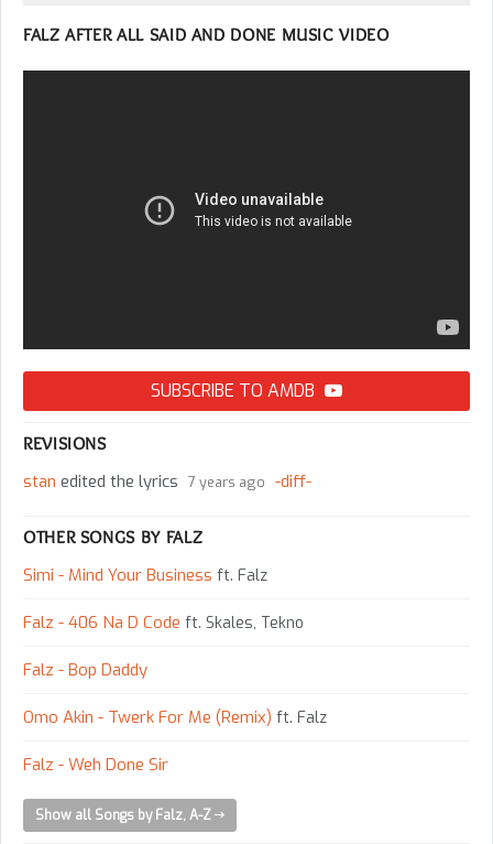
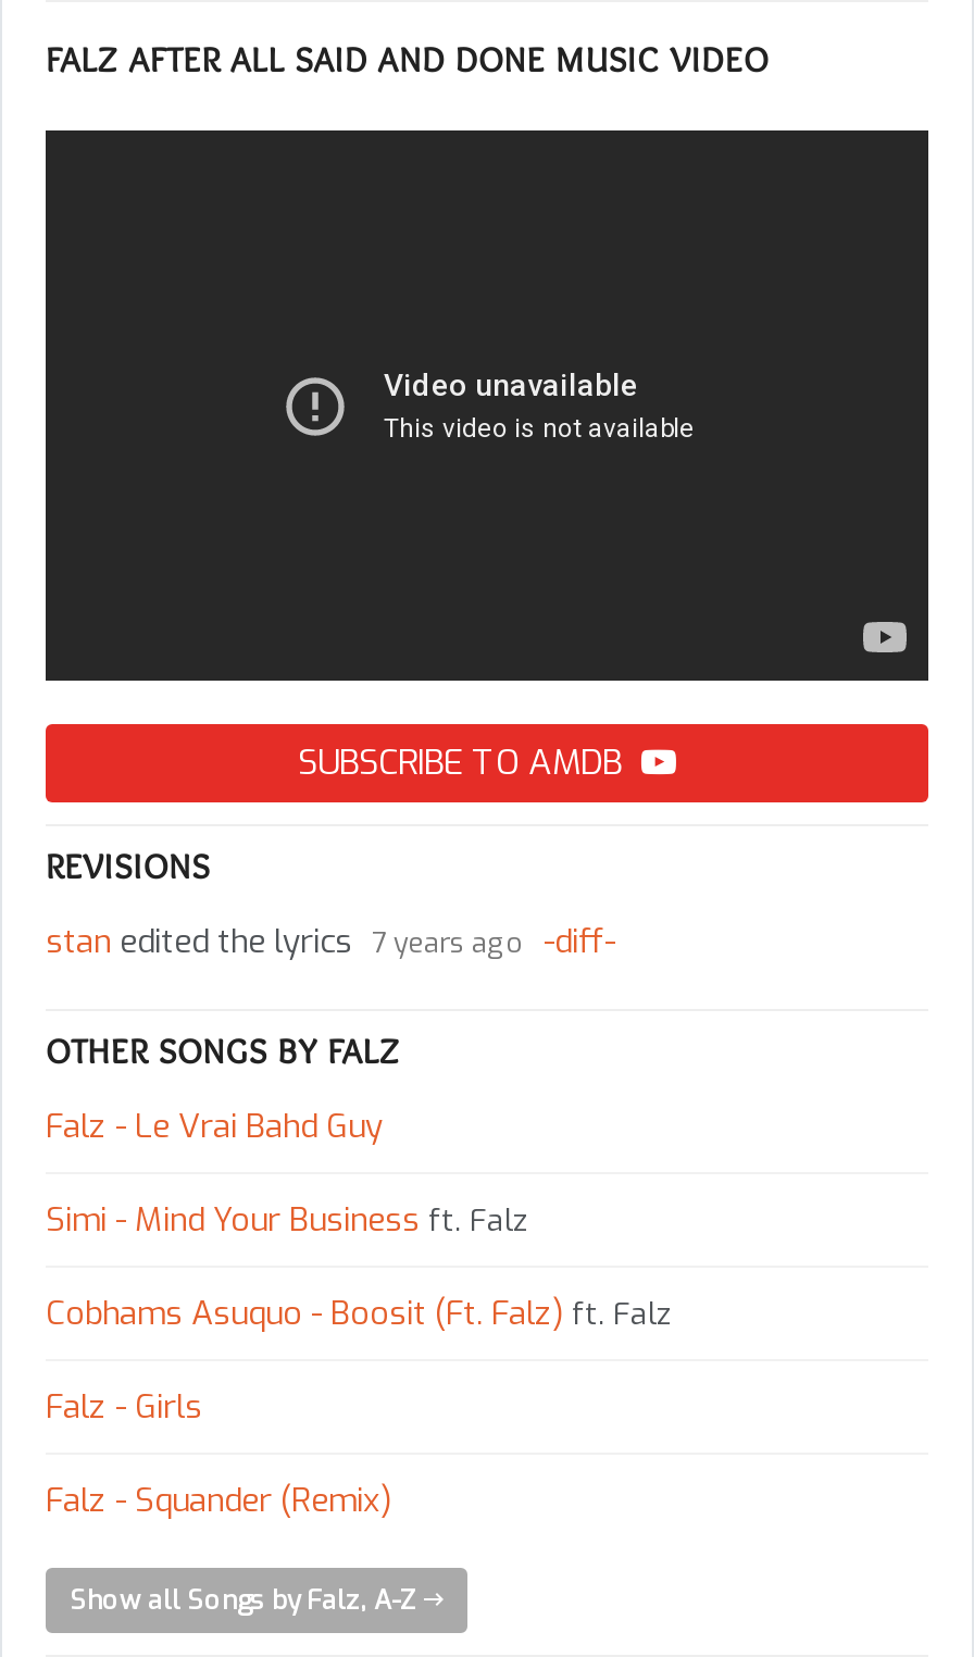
none -> [46,1106,383,1149] Falz - Le Vrai Bahd Guy
moved [23,565,267,587] -> [46,1199,528,1243]: Simi - Mind Your Business ft. Falz
[23,612,327,776] Falz - 406 Na D Code ft. Skales, Tekno | Falz - Bop Daddy | Omo Akin - Twerk For Me (Remix) ft. Falz | Falz - Weh Done Sir -> [46,1293,672,1523] Cobhams Asuquo - Boosit (Ft. Falz) ft. Falz | Falz - Girls | Falz - Squander (Remix)

